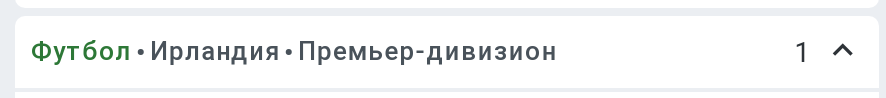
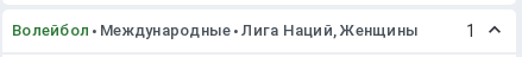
[31,36,556,66] Футбол Ирландия Премьер-дивизион -> [12,21,419,39] Волейбол Международные Лига Наций, Женщины

